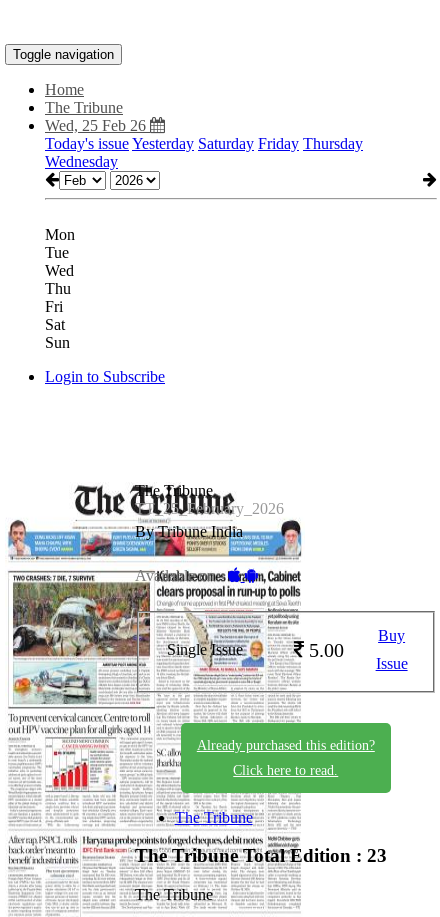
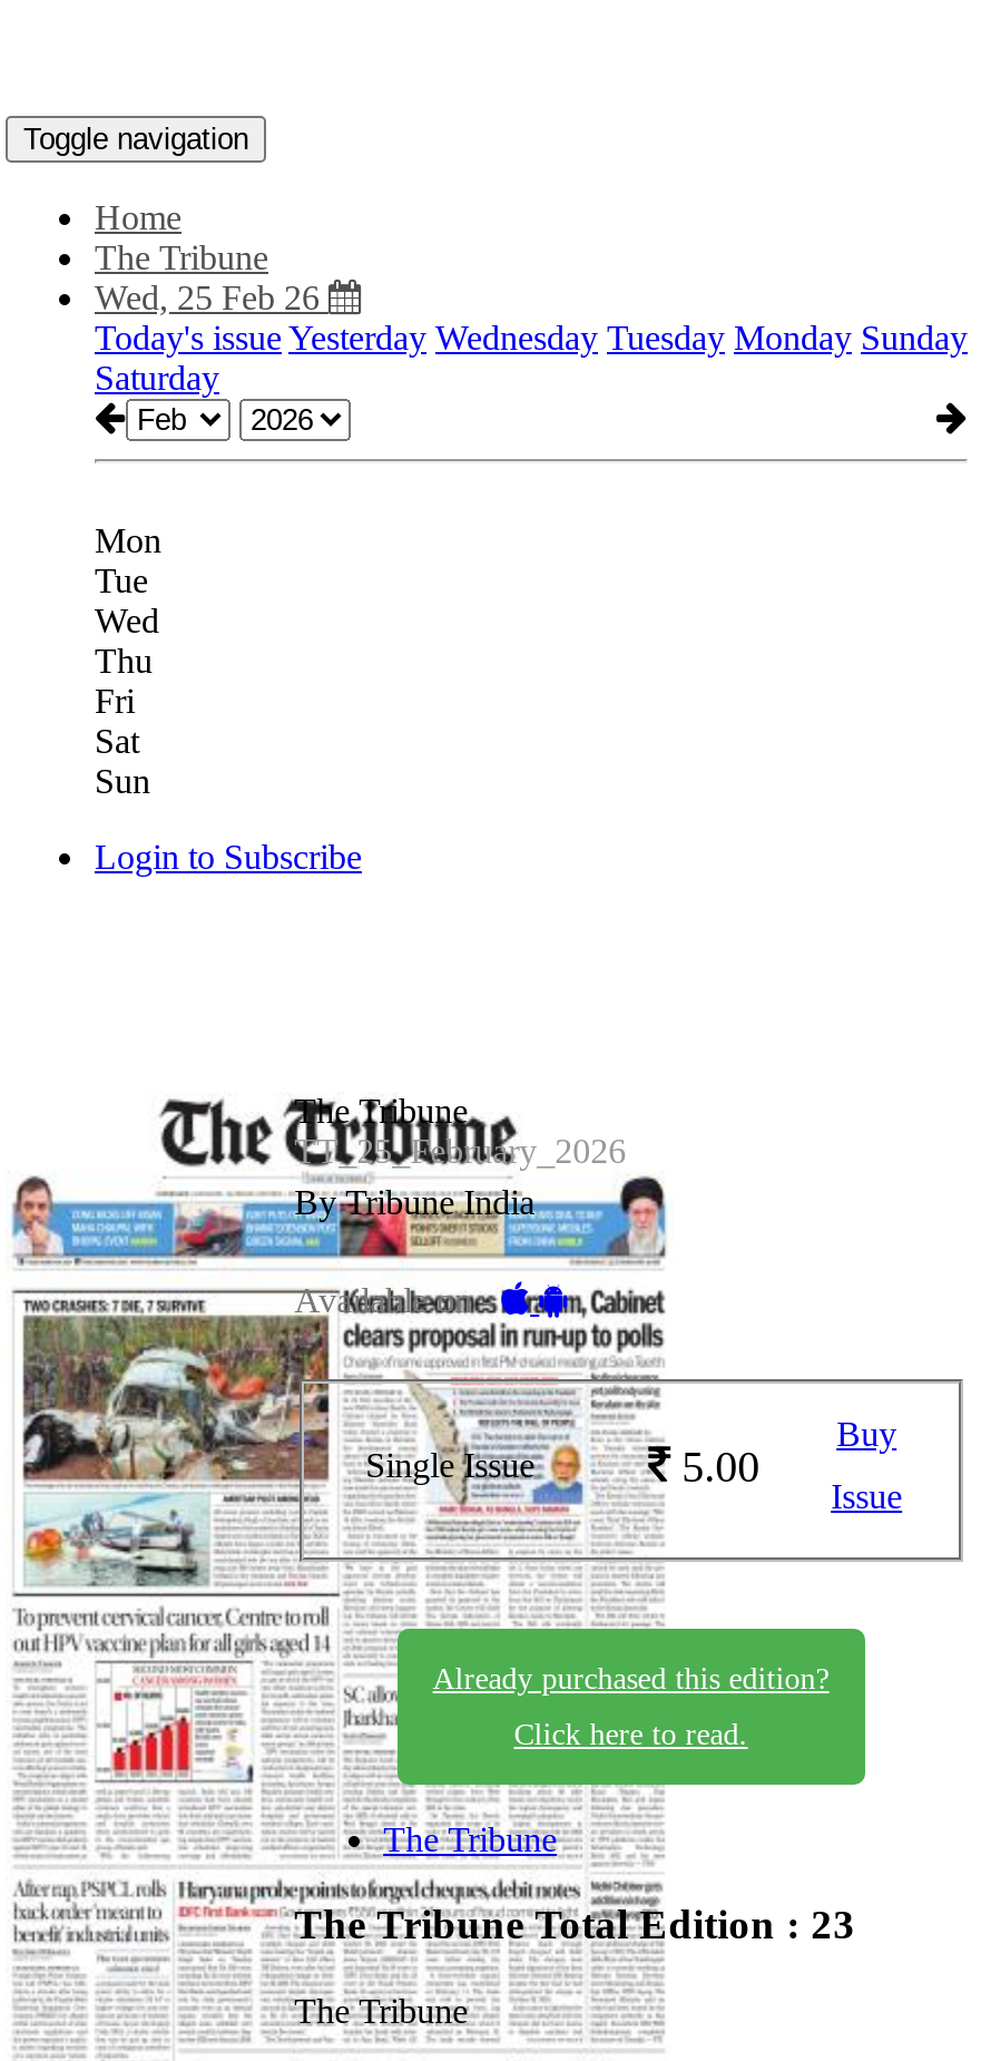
[45,135,363,170] Today's issue Yesterday Saturday Friday Thursday | Wednesday -> [95,319,968,397] Today's issue Yesterday Wednesday Tuesday Monday Sunday | Saturday

